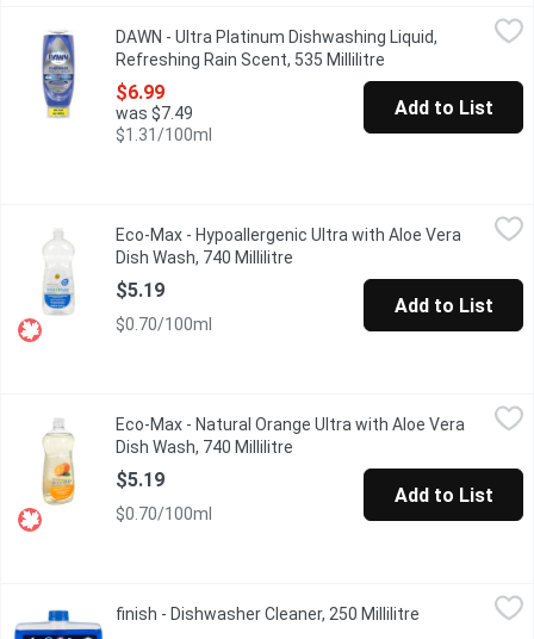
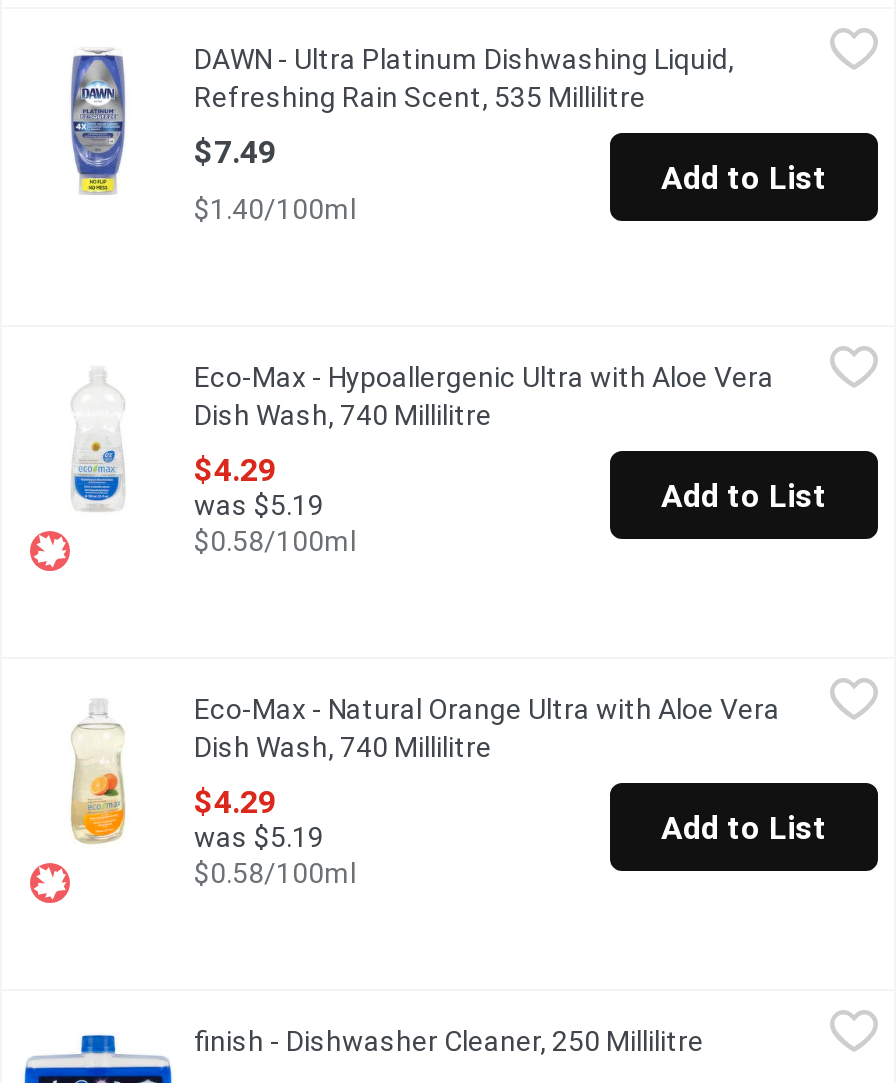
[116,81,212,144] $6.99 | was $7.49 | $1.31/100ml -> [194,133,356,225] $7.49 | $1.40/100ml
[116,279,212,334] $5.19 | $0.70/100ml -> [194,451,356,557] $4.29 | was $5.19 | $0.58/100ml
[116,469,212,523] $5.19 | $0.70/100ml -> [194,783,356,889] $4.29 | was $5.19 | $0.58/100ml

